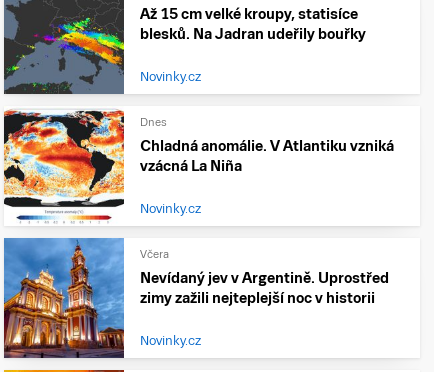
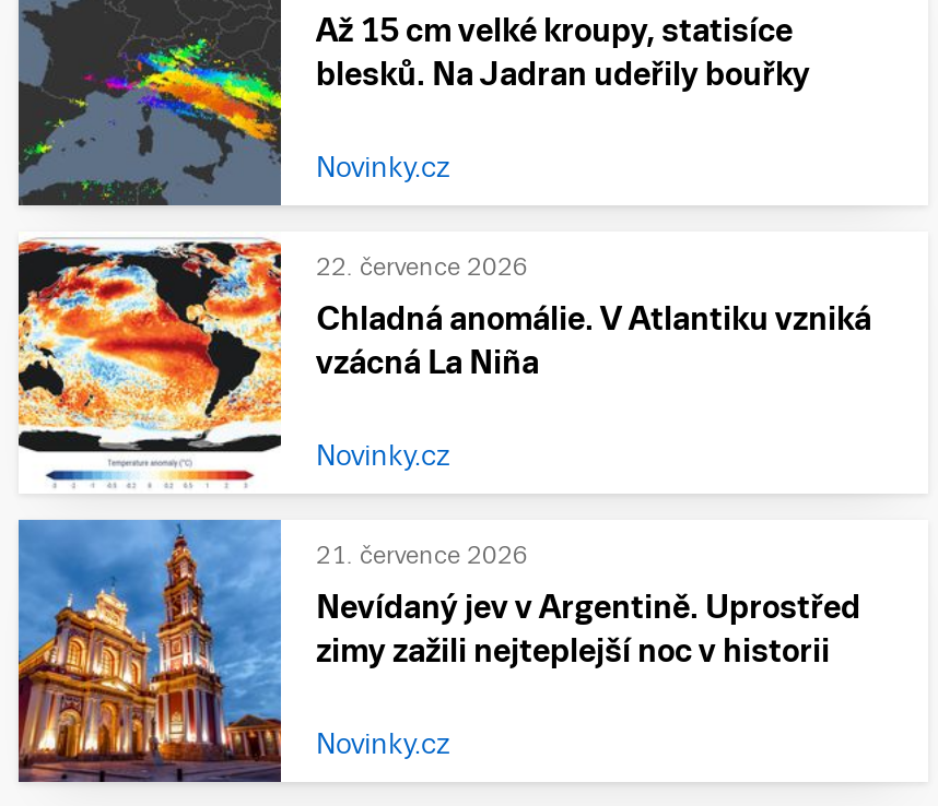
[140,116,167,128] Dnes -> [316,253,528,280] 22. července 2026
[140,248,169,260] Včera -> [316,542,528,568] 21. července 2026

